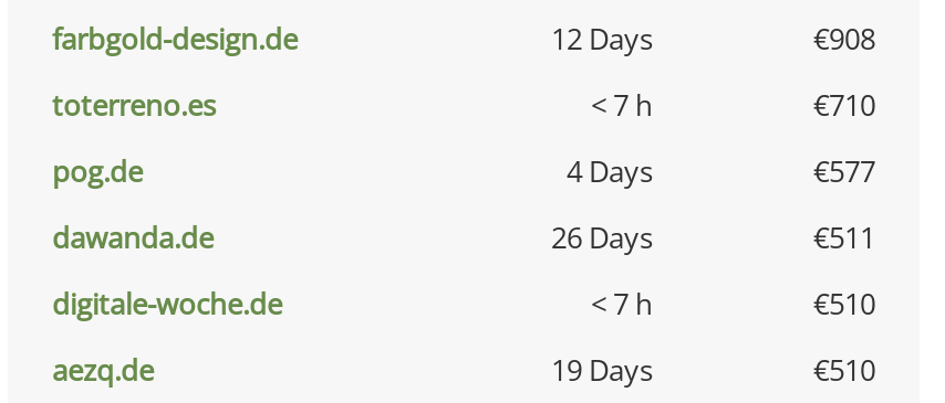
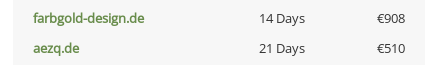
[551,19,653,59] 12 Days -> [258,9,304,27] 14 Days
[52,85,875,324] toterreno.es | < 7 h | €710 | pog.de | 4 Days | €577 | dawanda.de | 26 Days | €511 | digitale-woche.de | < 7 h | €510 -> none
[551,350,653,390] 19 Days -> [258,39,304,57] 21 Days

